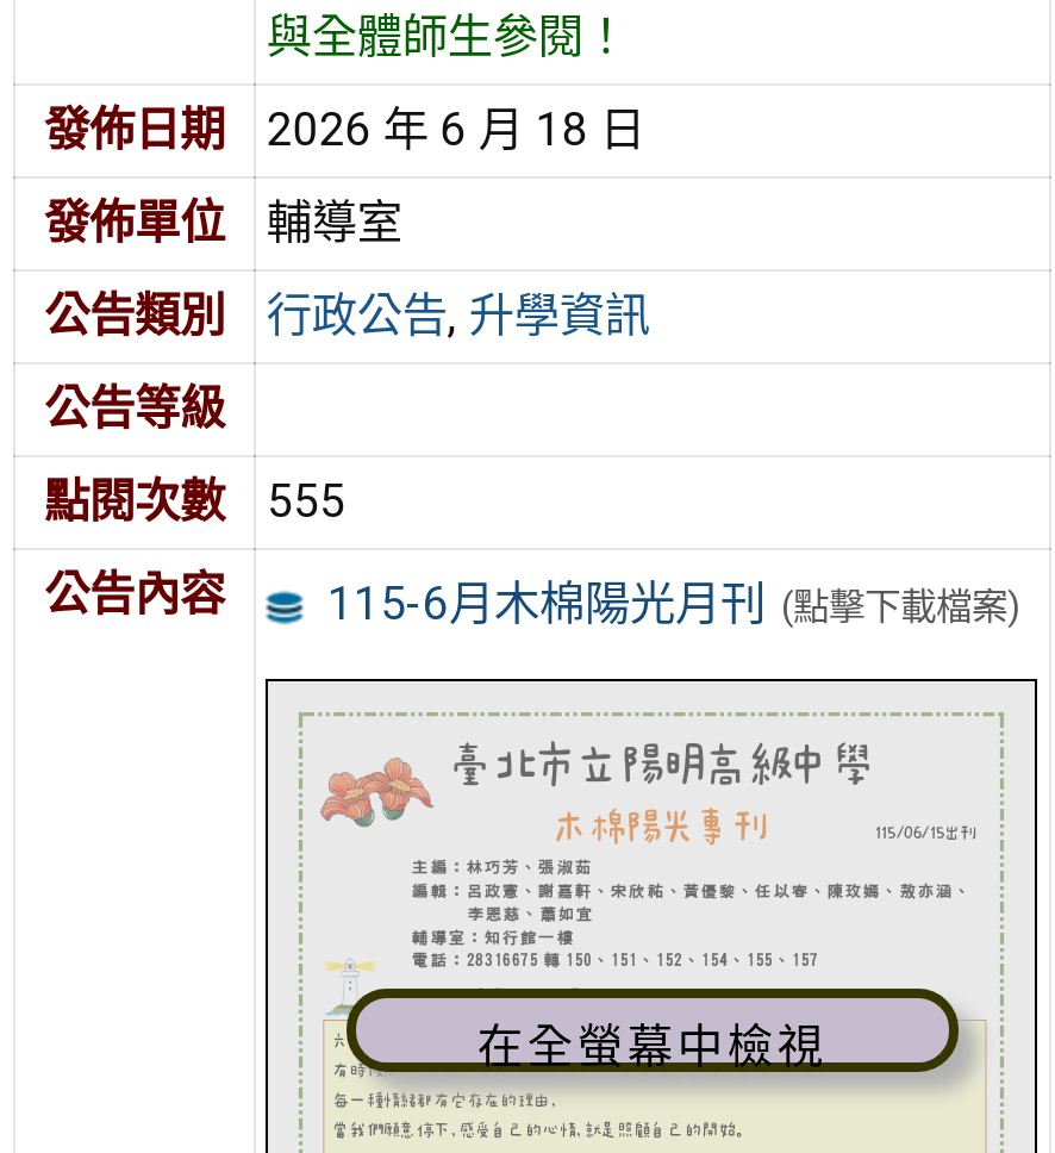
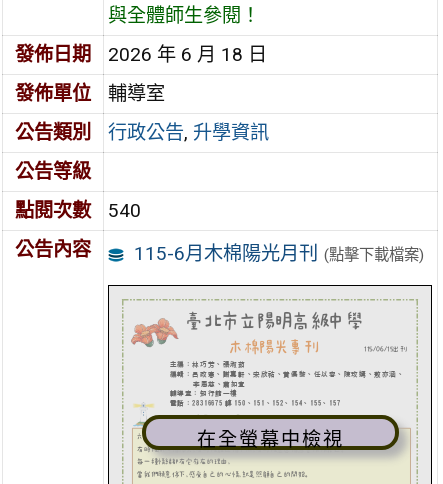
[44,475,345,530] 點閱次數 555 -> [15,199,141,222] 點閱次數 540

